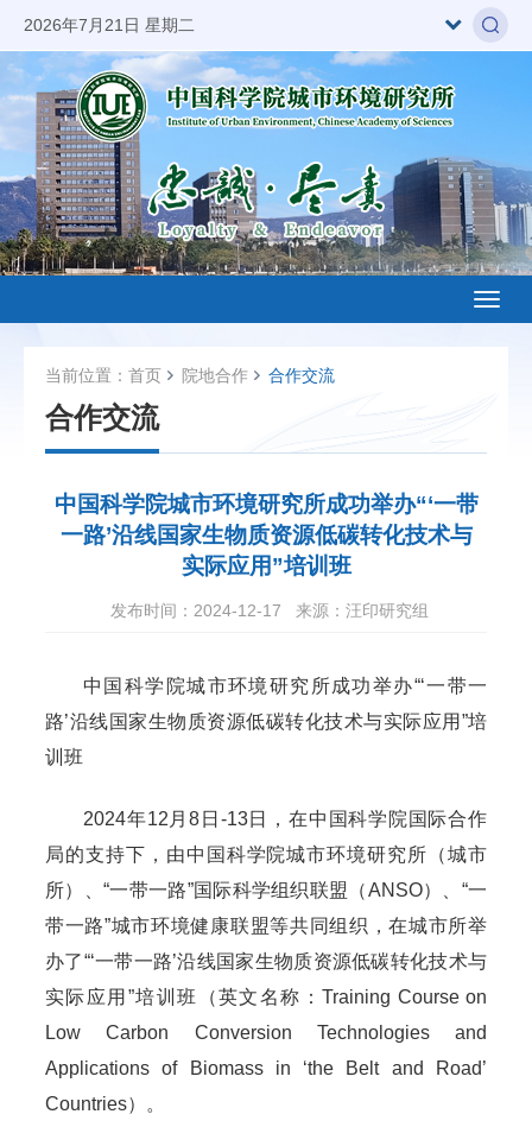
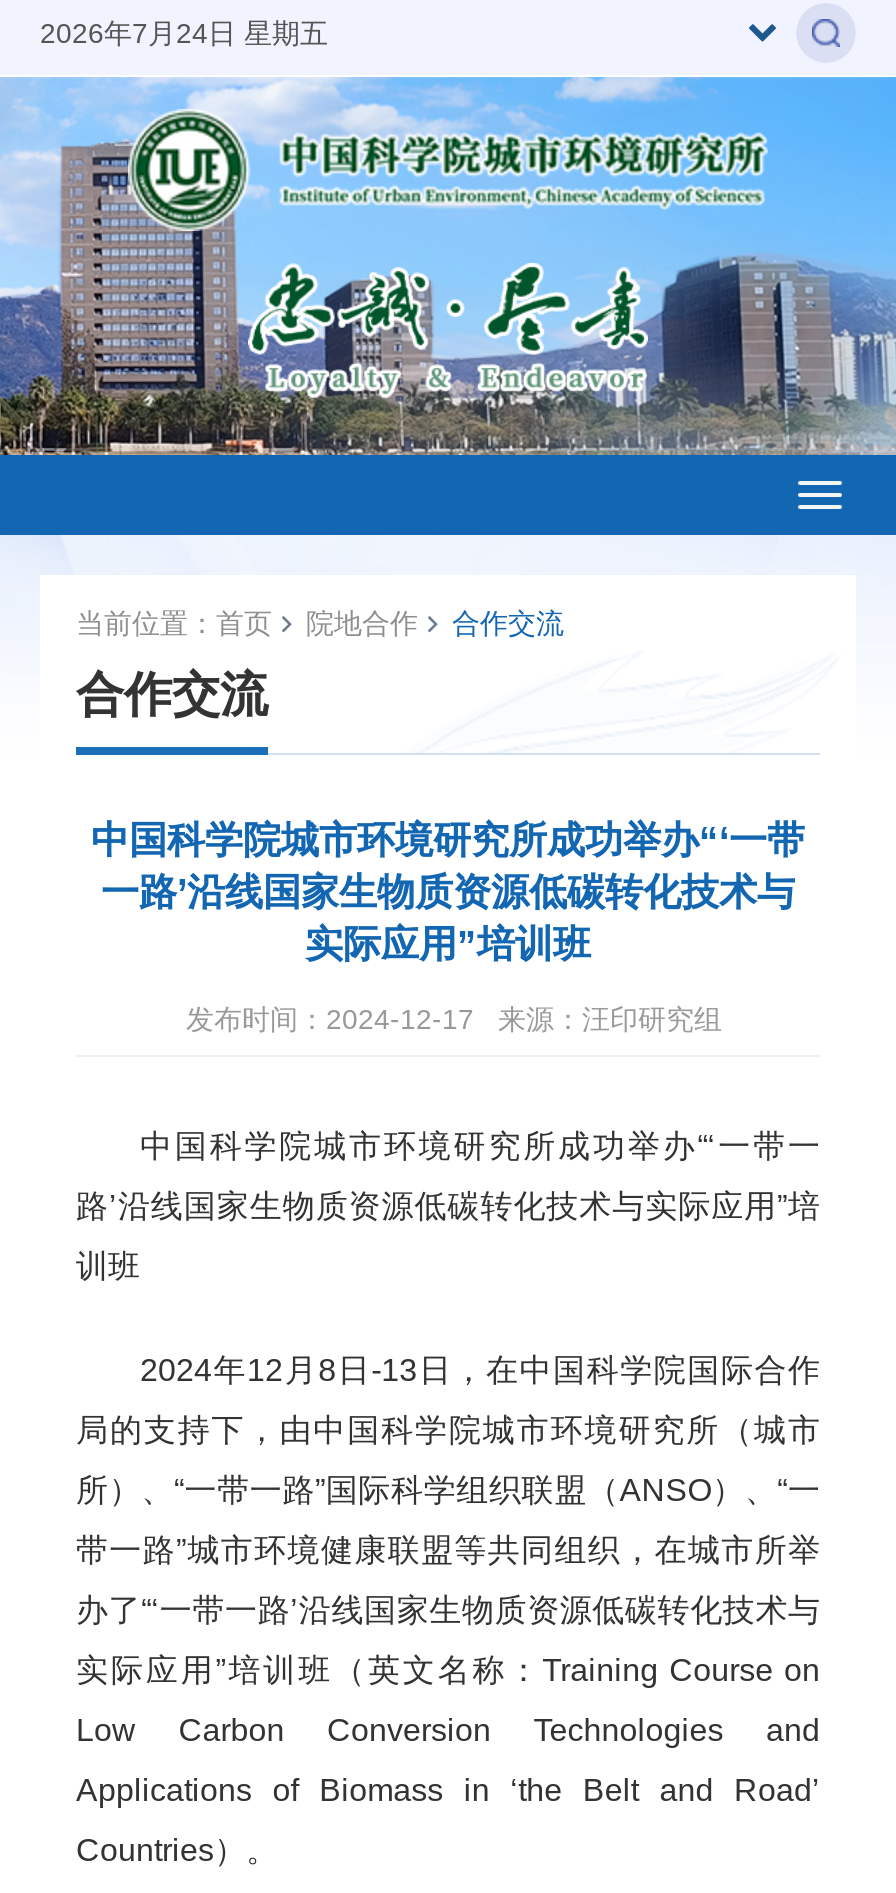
[24,15,195,34] 2026年7月21日 星期二 -> [40,17,328,49] 2026年7月24日 星期五

